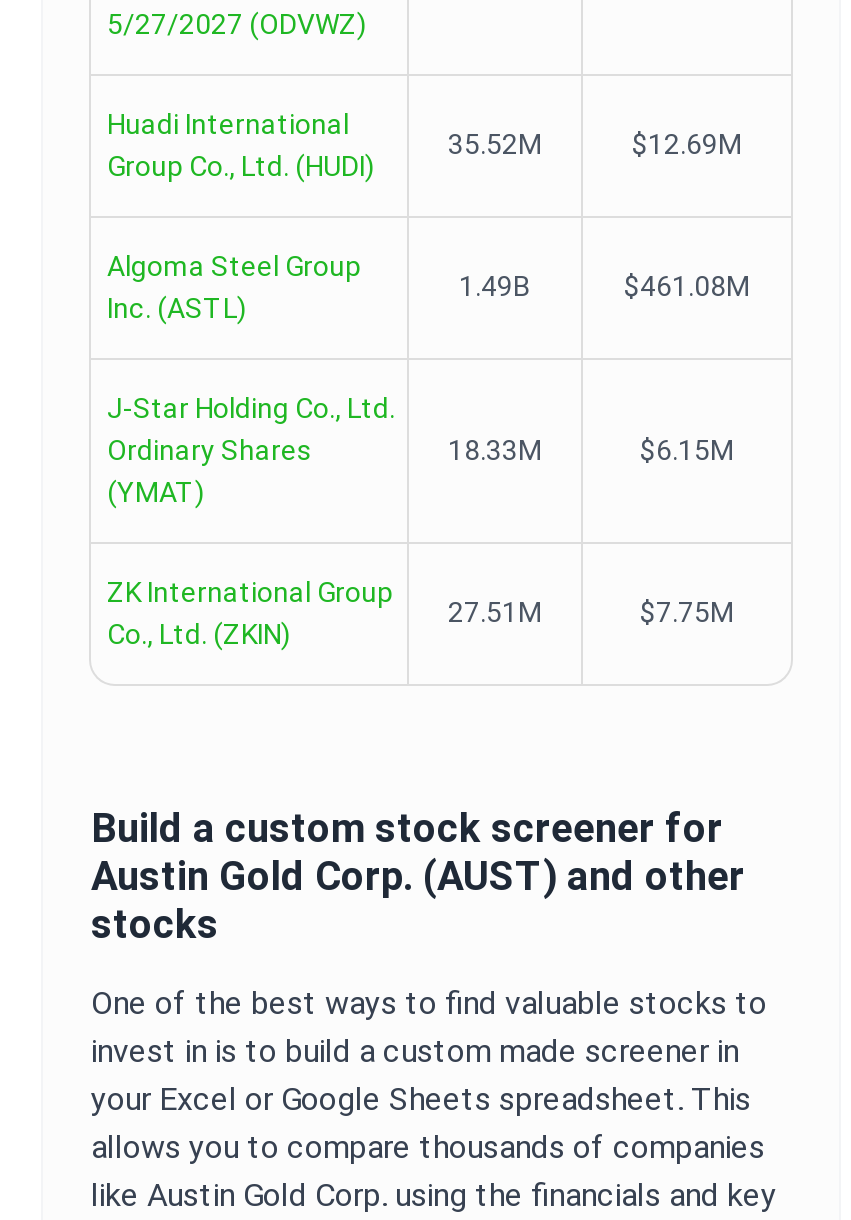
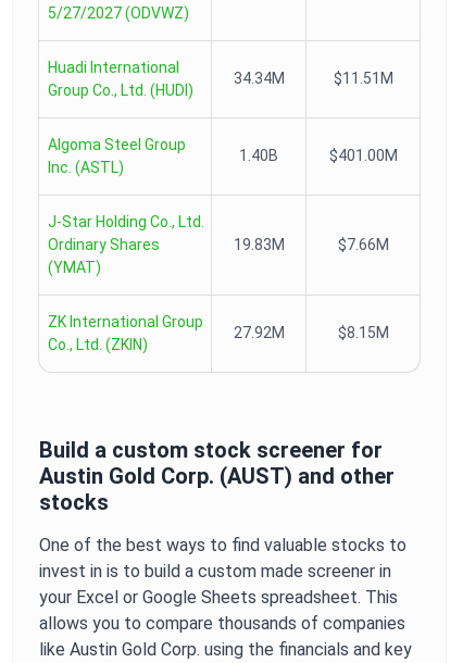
[448,128,742,160] 35.52M | $12.69M -> [233,70,393,87] 34.34M | $11.51M
[459,270,750,302] 1.49B | $461.08M -> [239,147,397,164] 1.40B | $401.00M
[448,434,734,466] 18.33M | $6.15M -> [233,236,389,253] 19.83M | $7.66M
[448,596,734,628] 27.51M | $7.75M -> [233,324,389,341] 27.92M | $8.15M

